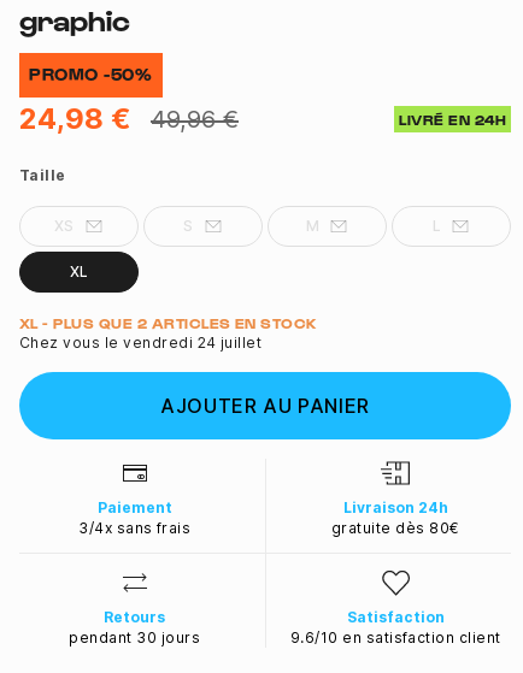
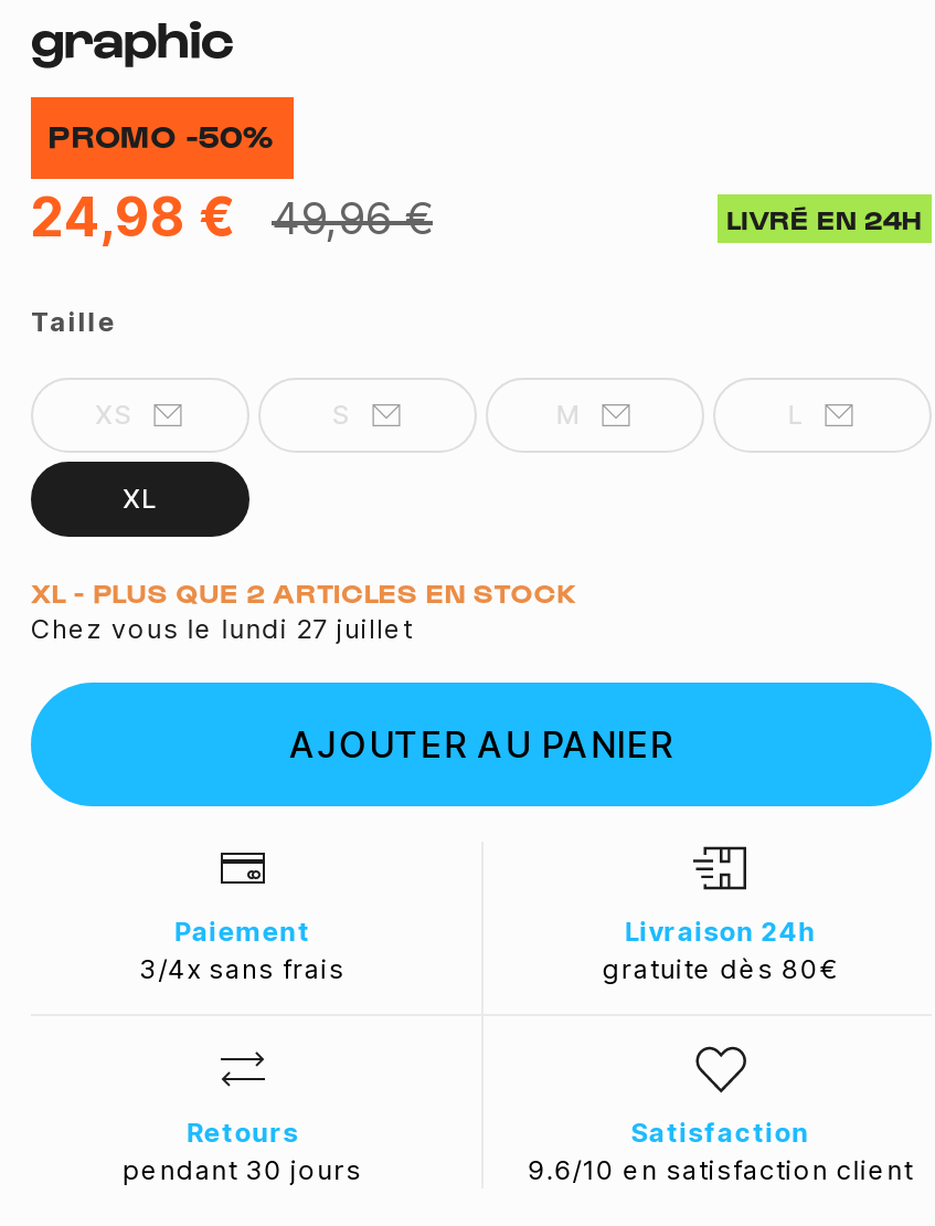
[19,334,262,352] Chez vous le vendredi 24 juillet -> [31,612,413,645] Chez vous le lundi 27 juillet

